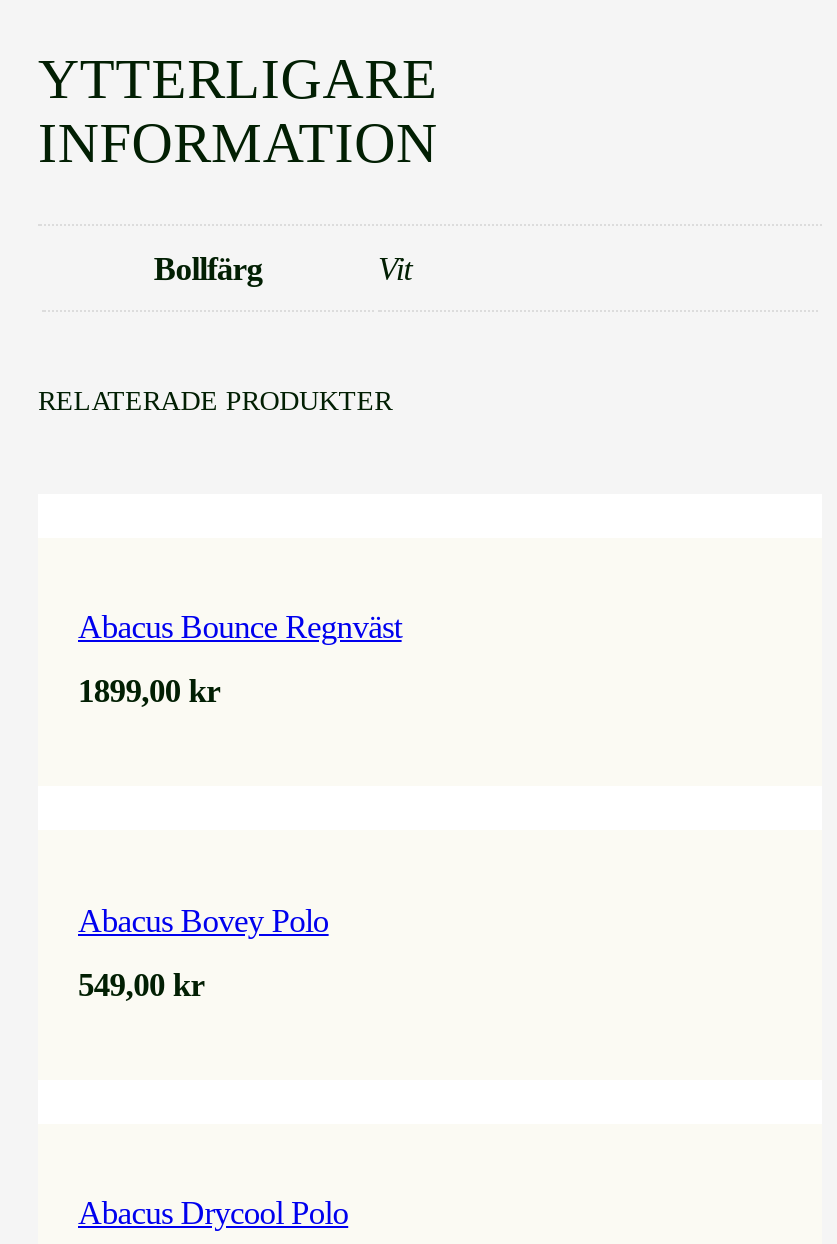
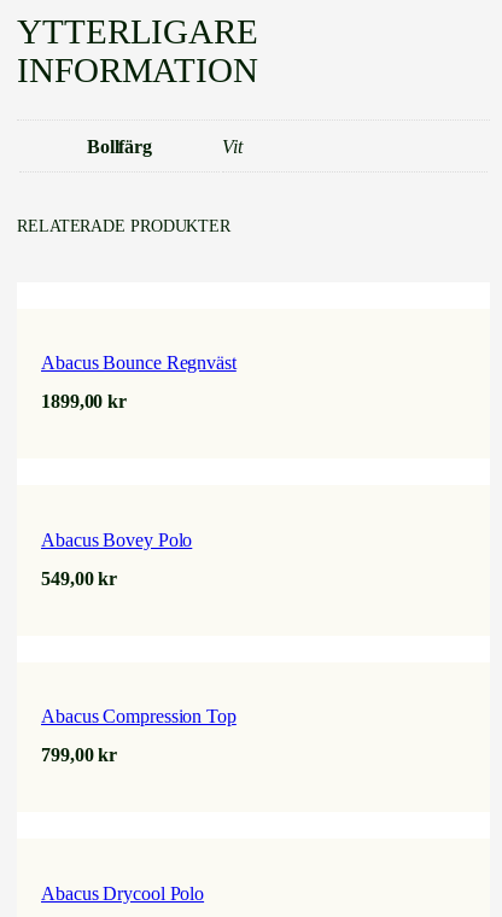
none -> [41,706,236,766] Abacus Compression Top | 799,00kr

